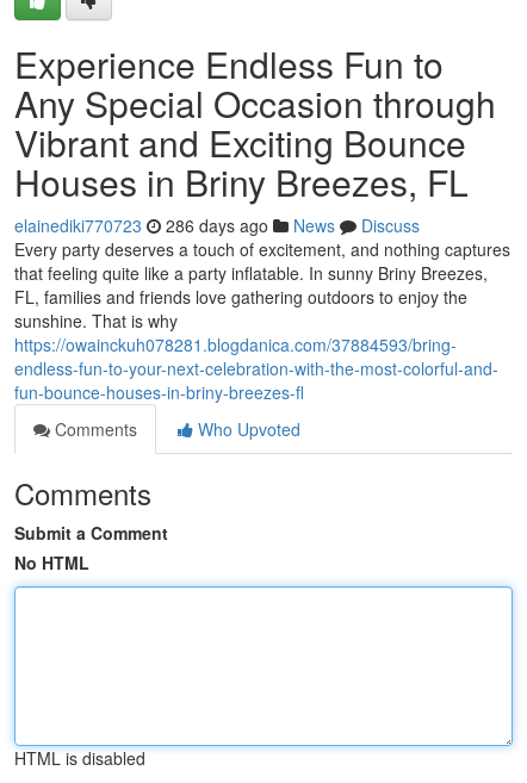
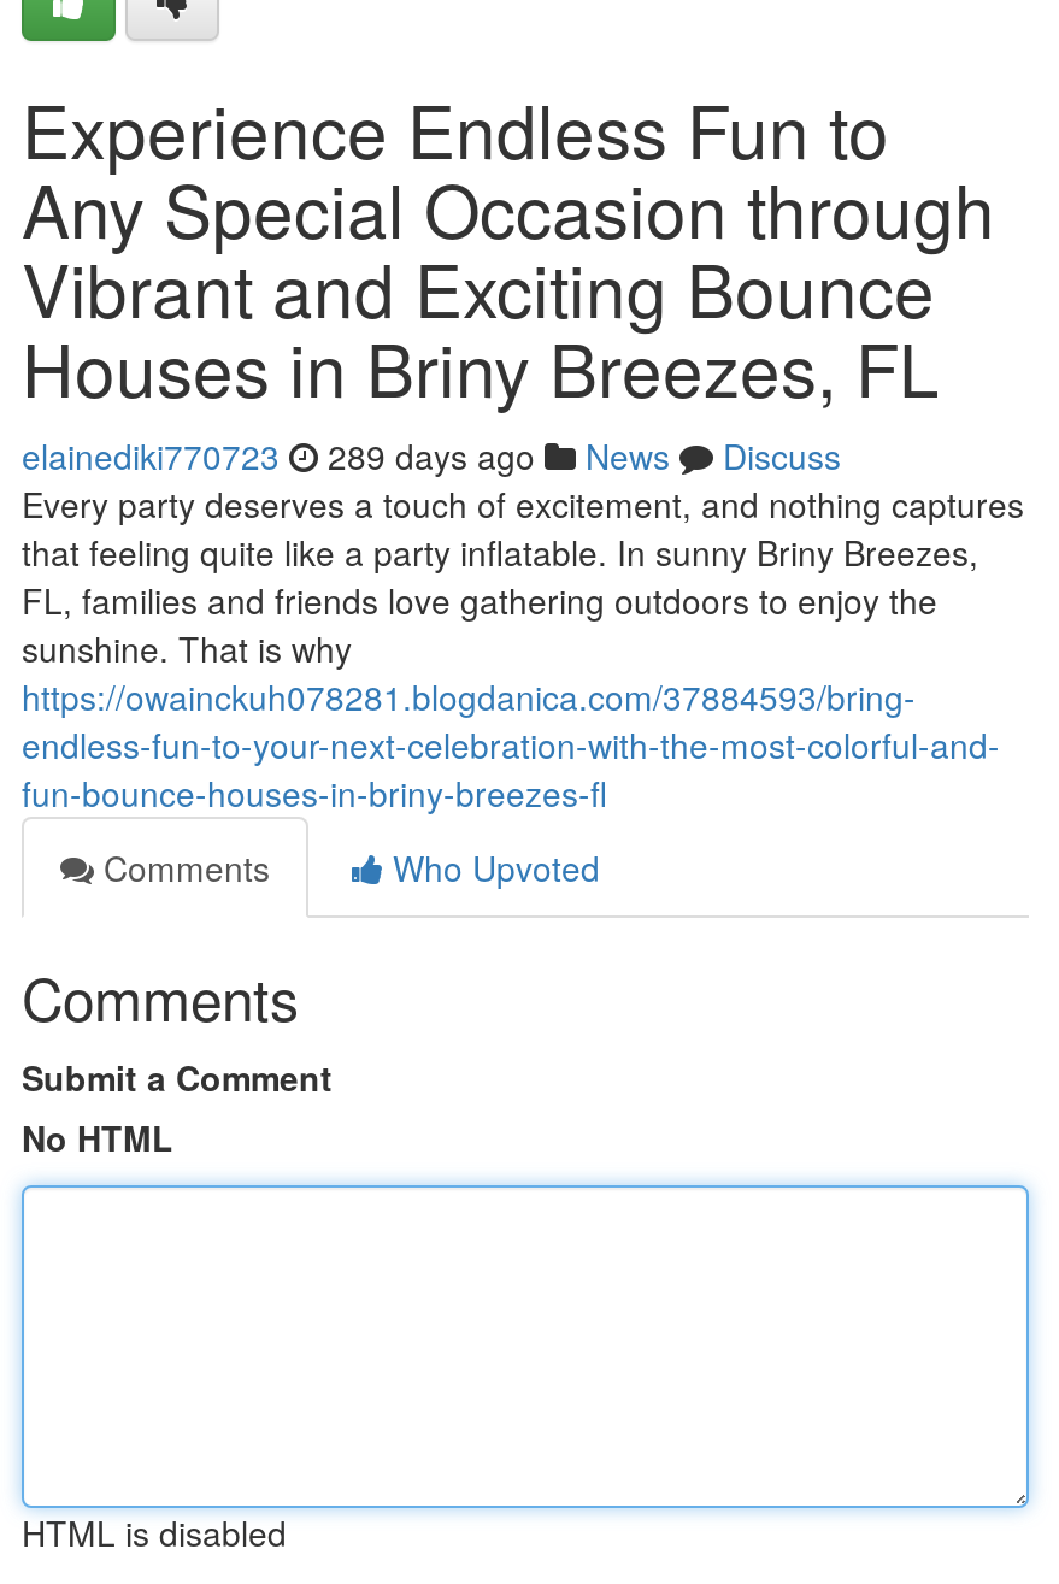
[14,213,420,237] elainediki770723 286 days ago News Discuss -> [22,431,841,479] elainediki770723 289 days ago News Discuss

